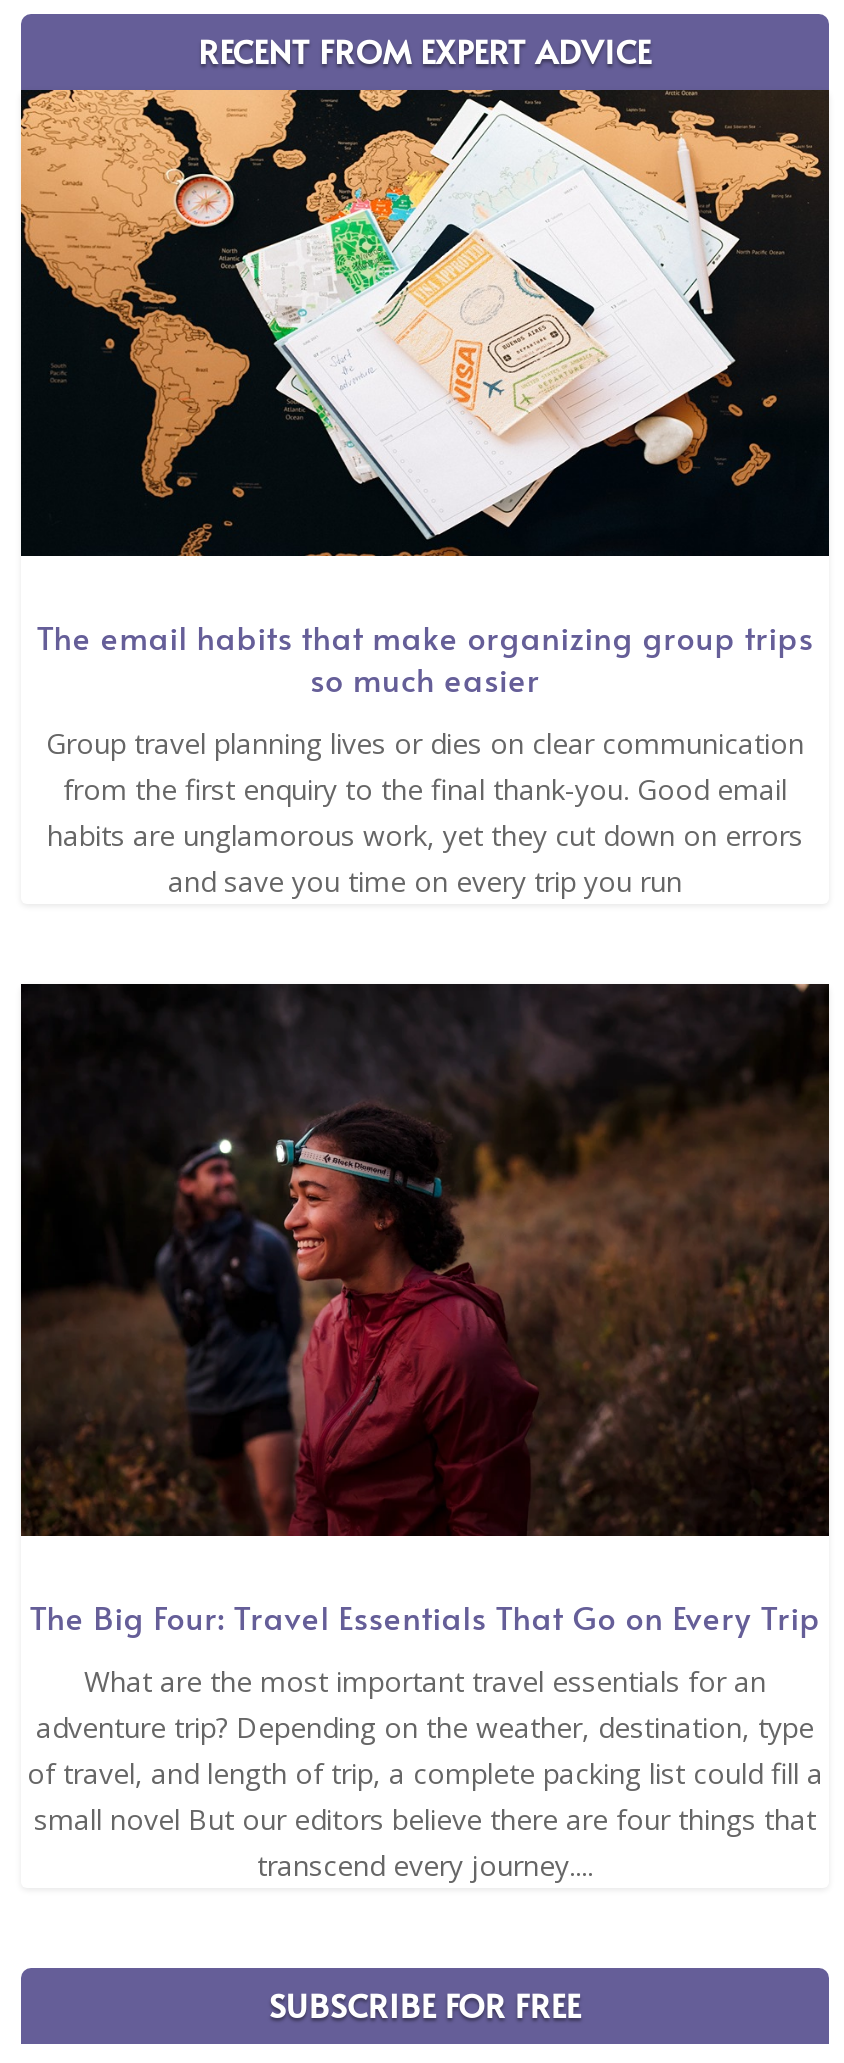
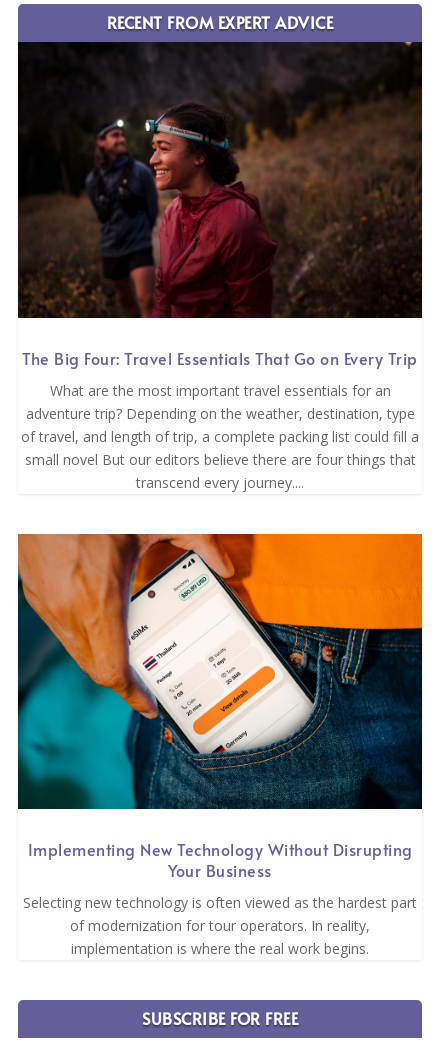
[19,88,829,900] [image] | The email habits that make organizing group trips | so much easier | Group travel planning lives or dies on clear communication | from the first enquiry to the final thank-you. Good email | habits are unglamorous work, yet they cut down on errors | and save you time on every trip you run -> none
moved [19,982,831,1884] -> [17,41,423,492]: [image] | The Big Four: Travel Essentials That Go on Every Trip | What are the most important travel essentials for an | adventure trip? Depending on the weather, destination, type | of travel, and length of trip, a complete packing list could fill a | small novel But our editors believe there are four things that | transcend every journey....
none -> [17,533,423,958] [image] | Implementing New Technology Without Disrupting | Your Business | Selecting new technology is often viewed as the hardest part | of modernization for tour operators. In reality, | implementation is where the real work begins.

